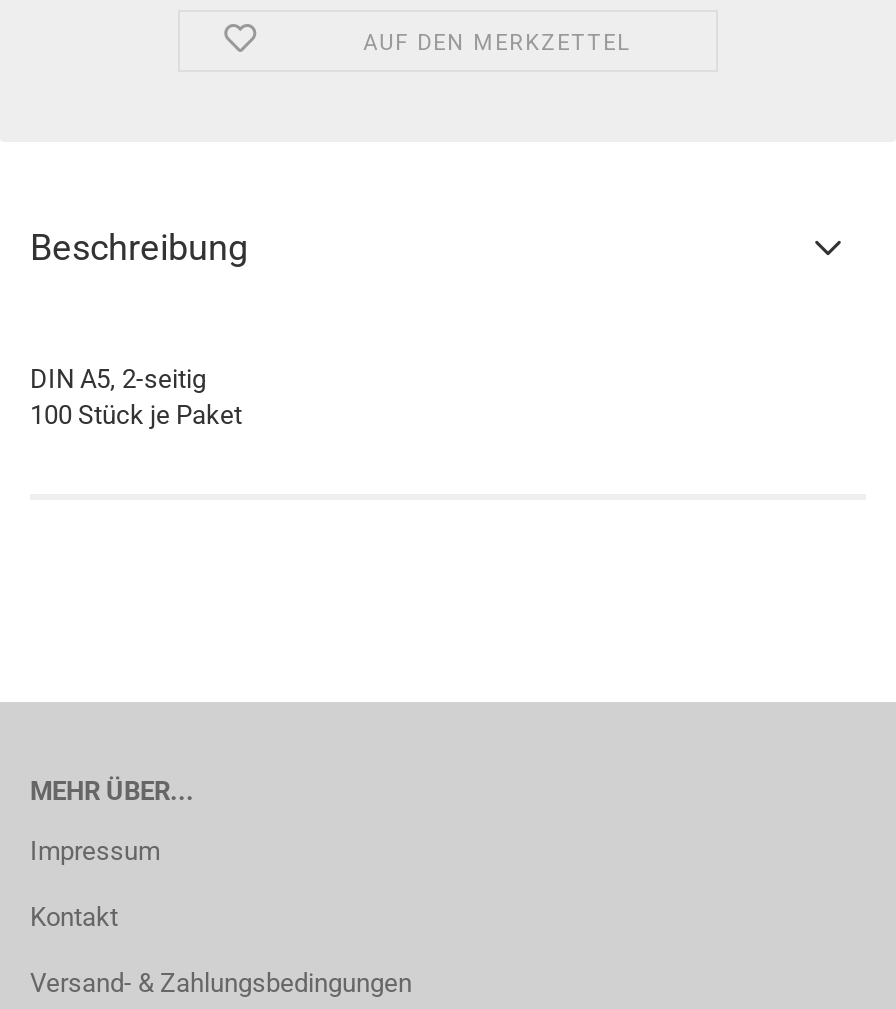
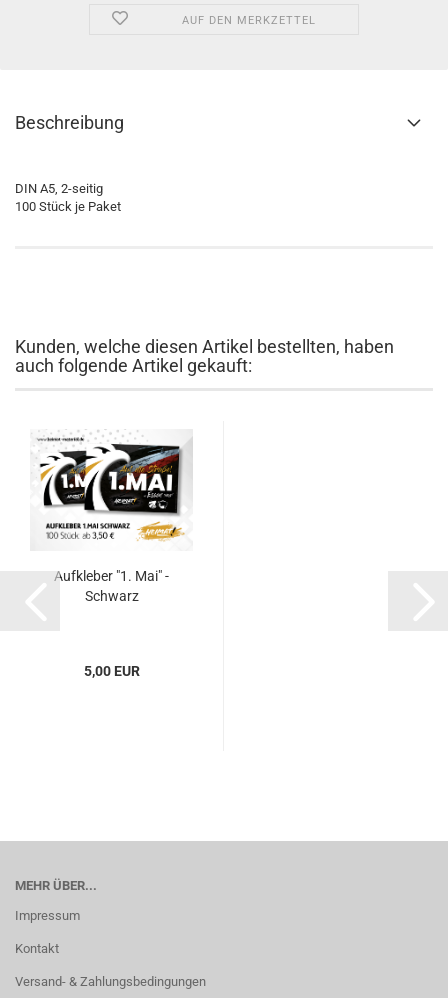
none -> [15,336,394,376] Kunden, welche diesen Artikel bestellten, haben | auch folgende Artikel gekauft:
none -> [40,438,185,604] [image] | Aufkleber "1. Mai" - | Schwarz
none -> [83,663,139,679] 5,00 EUR

